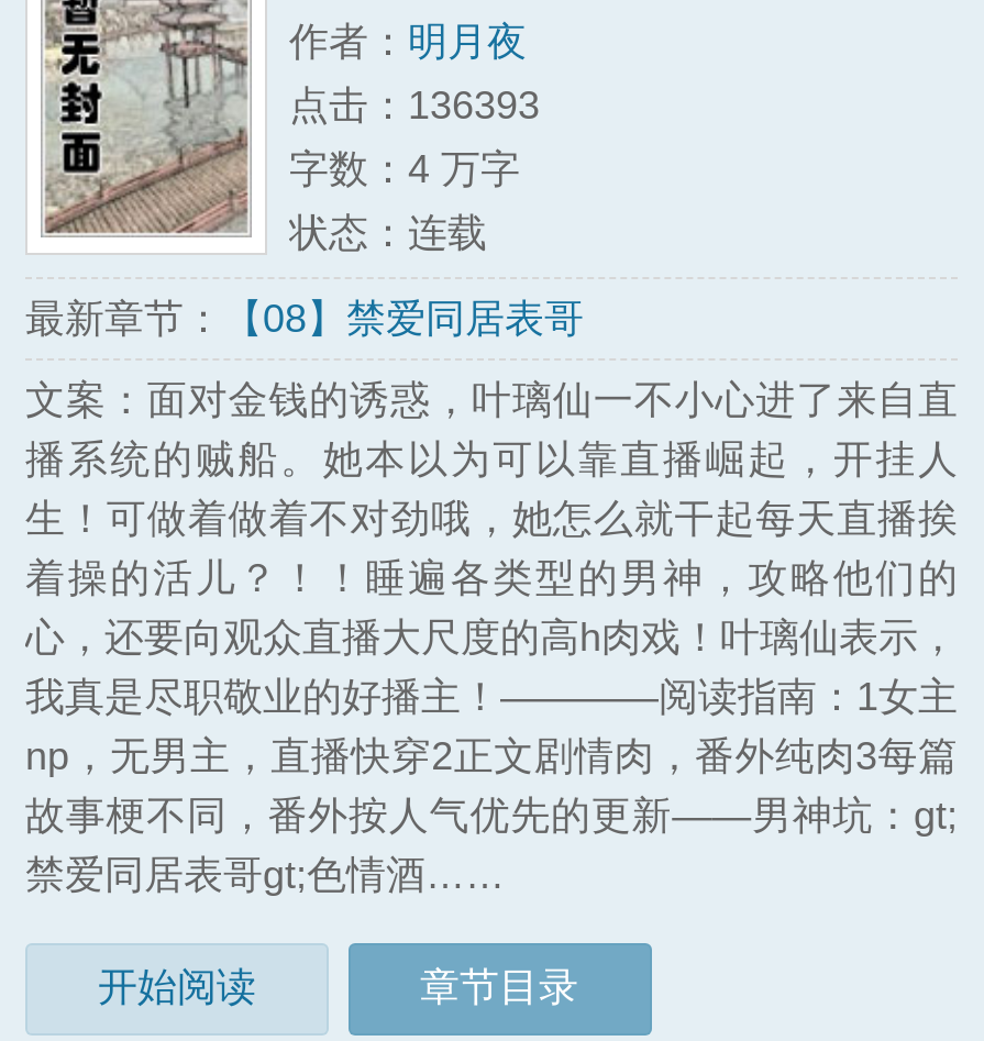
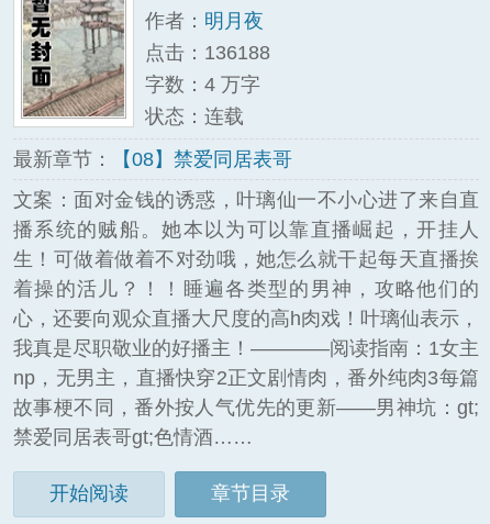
[289,84,540,128] 点击：136393 -> [145,42,270,64] 点击：136188

